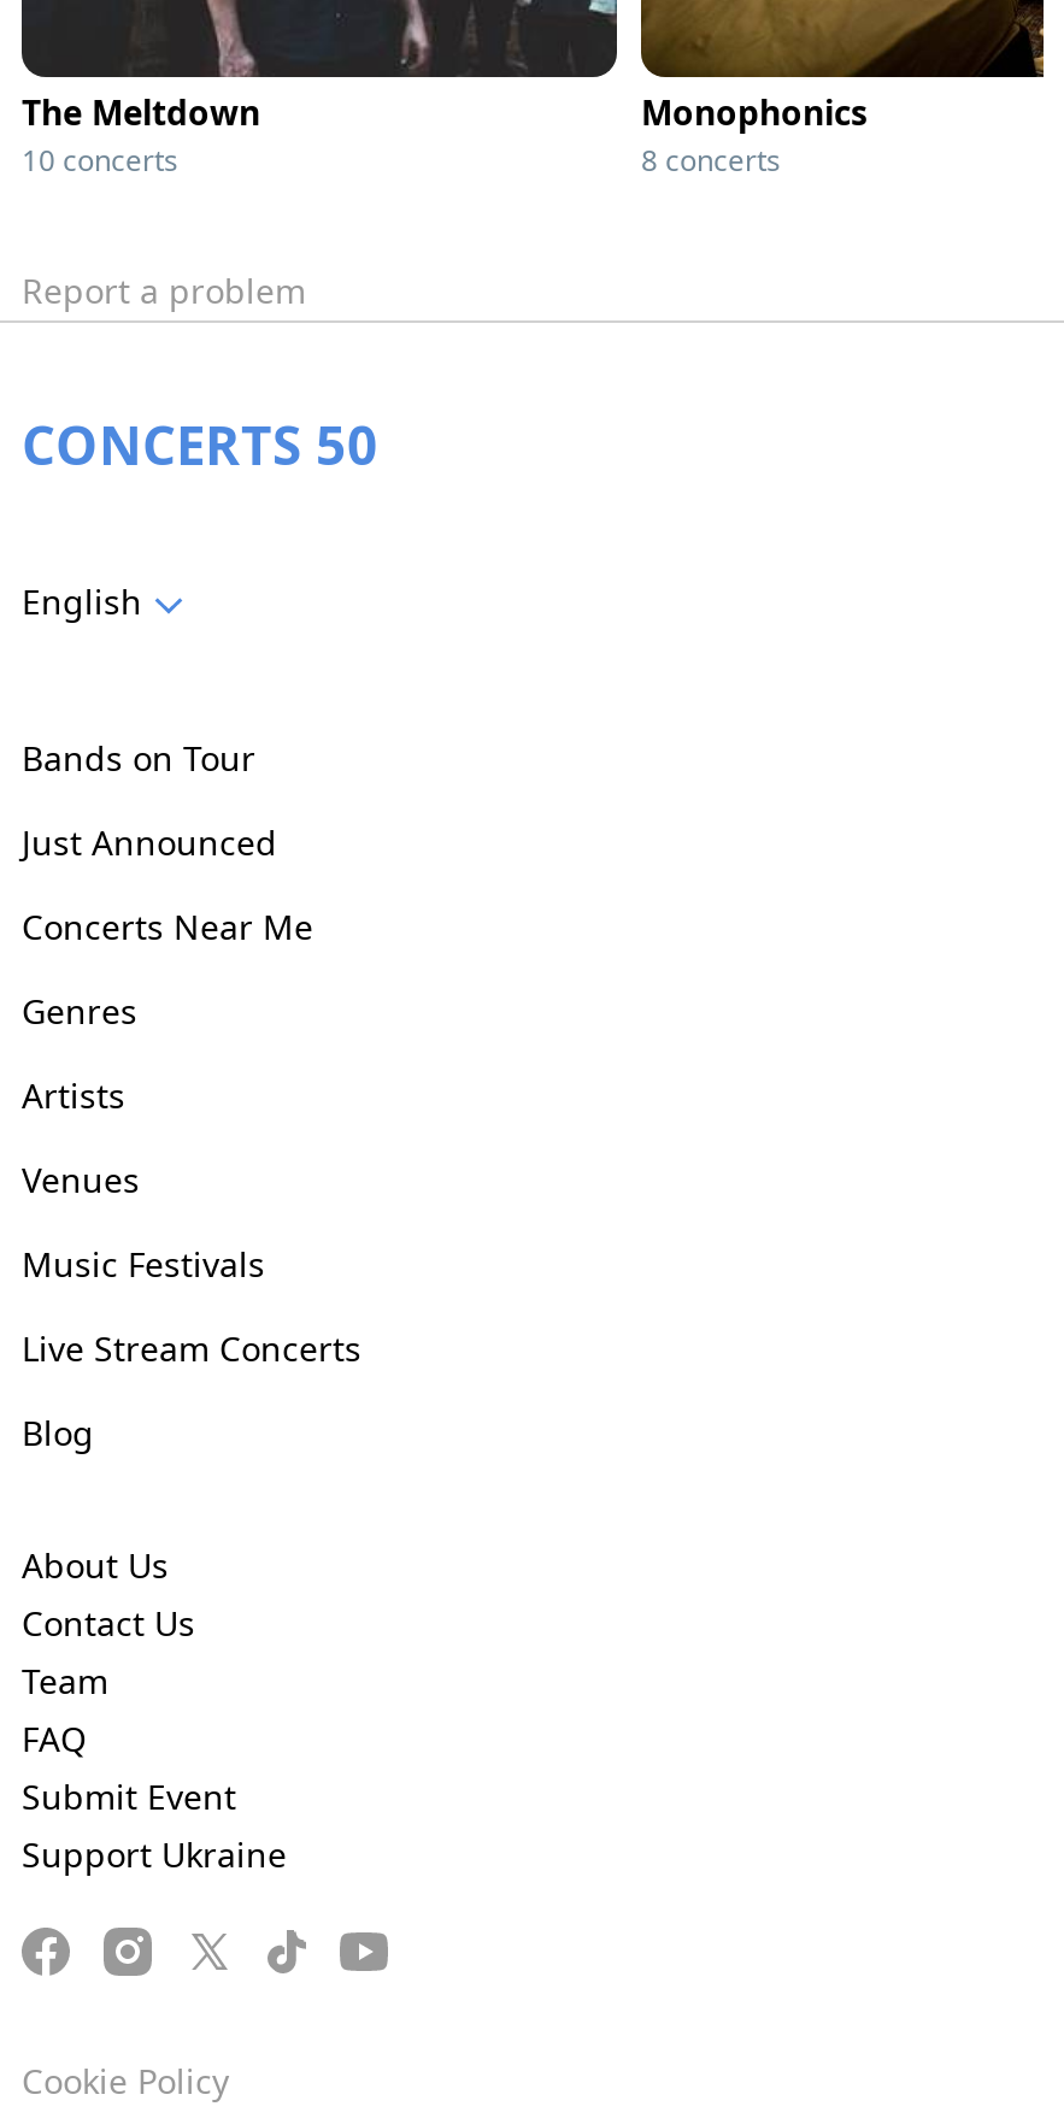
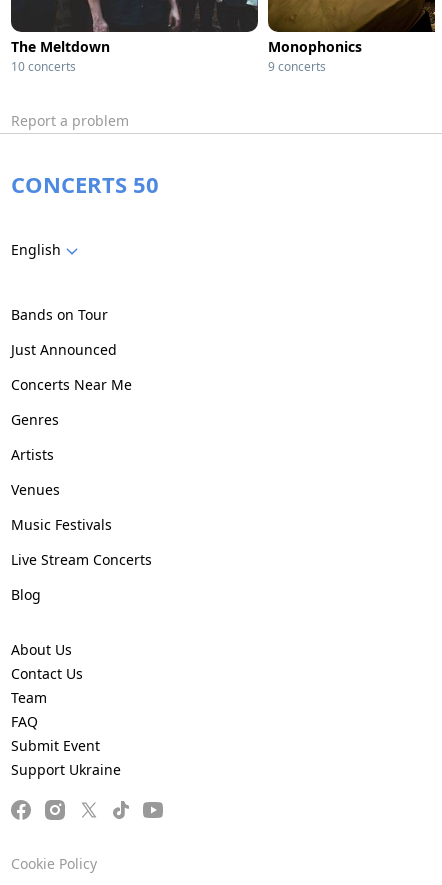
[641,140,781,181] 8 concerts -> [268,58,326,75] 9 concerts

